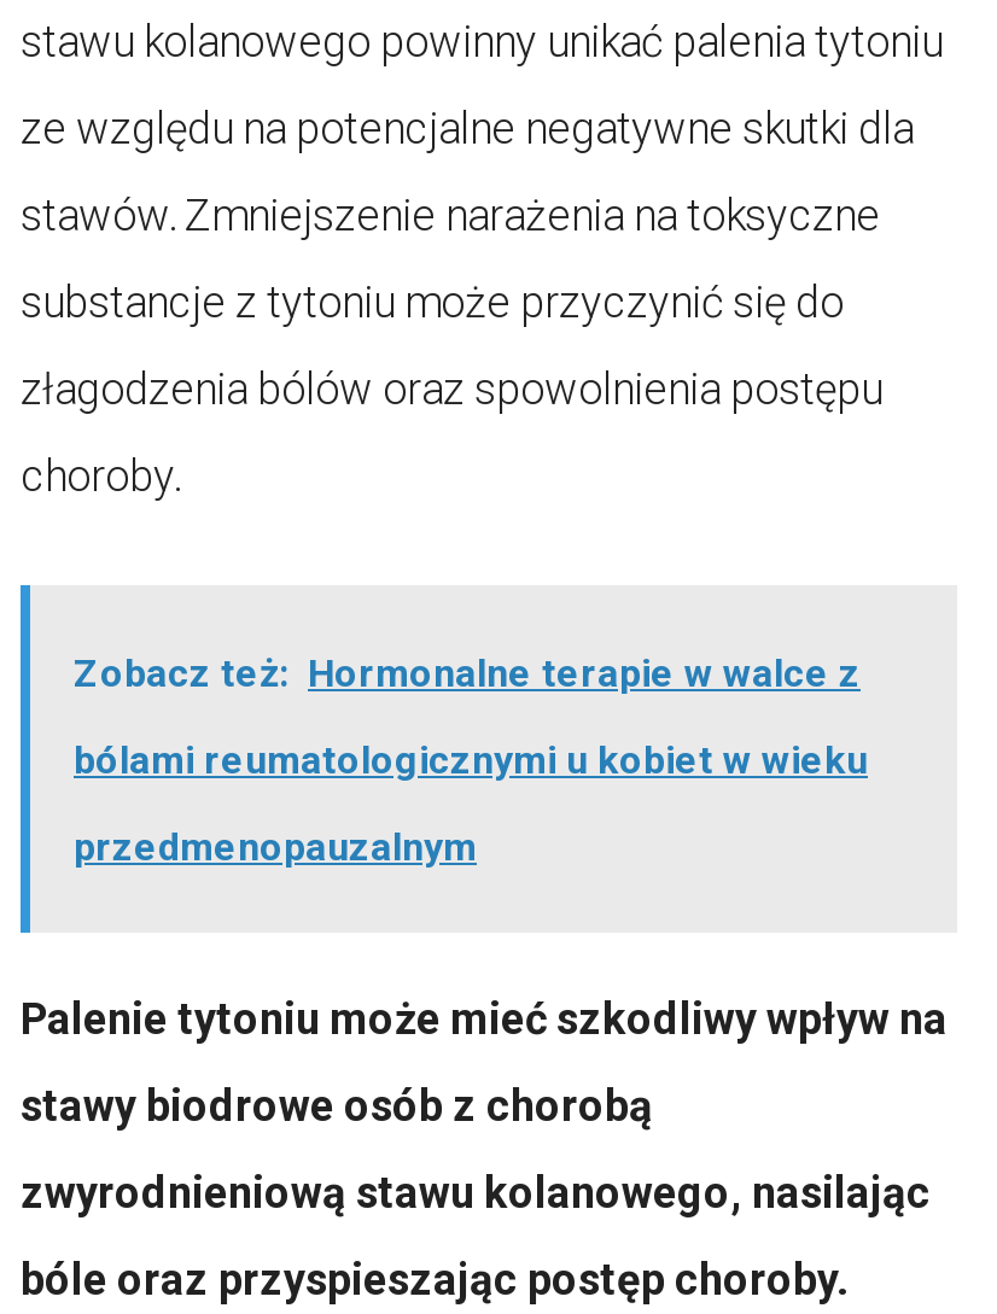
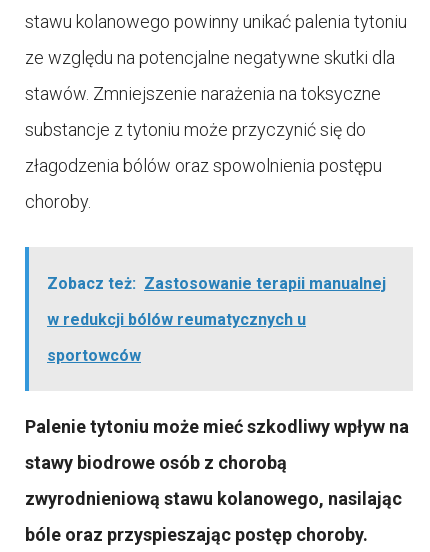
[74,649,861,695] Zobacz też: Hormonalne terapie w walce z -> [47,274,386,293] Zobacz też: Zastosowanie terapii manualnej
[74,736,868,782] bólami reumatologicznymi u kobiet w wieku -> [47,310,306,329] w redukcji bólów reumatycznych u
[74,823,477,869] przedmenopauzalnym -> [47,346,141,365] sportowców

